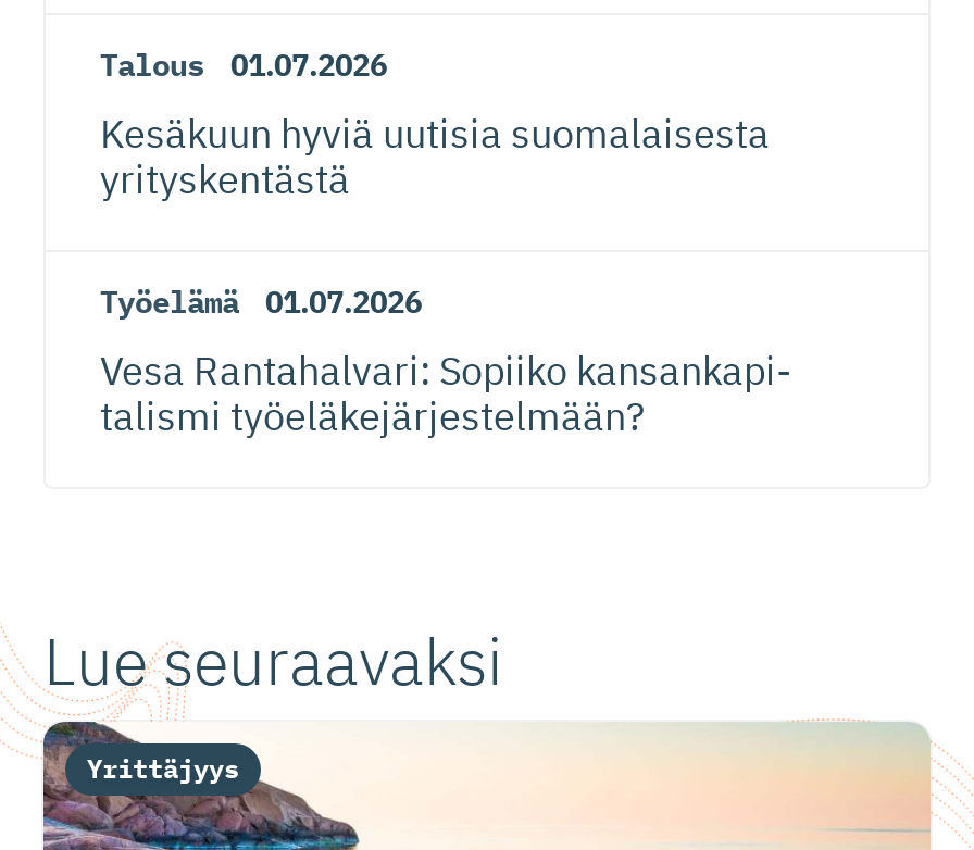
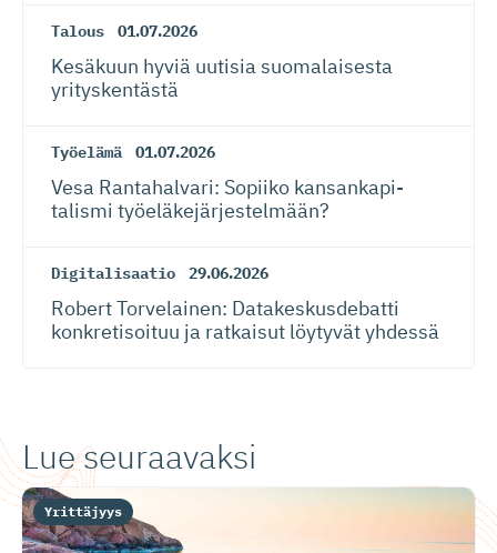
none -> [51,263,439,344] Digitalisaatio | 29.06.2026 | Robert Torvelainen: Datakeskusdebatti | konkretisoituu ja ratkaisut löytyvät yhdessä

